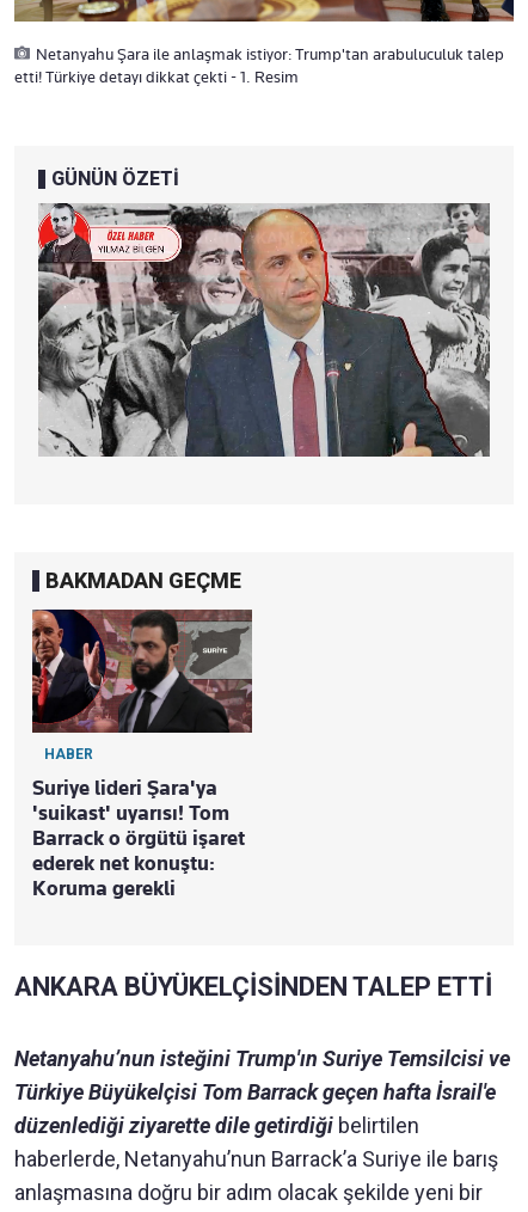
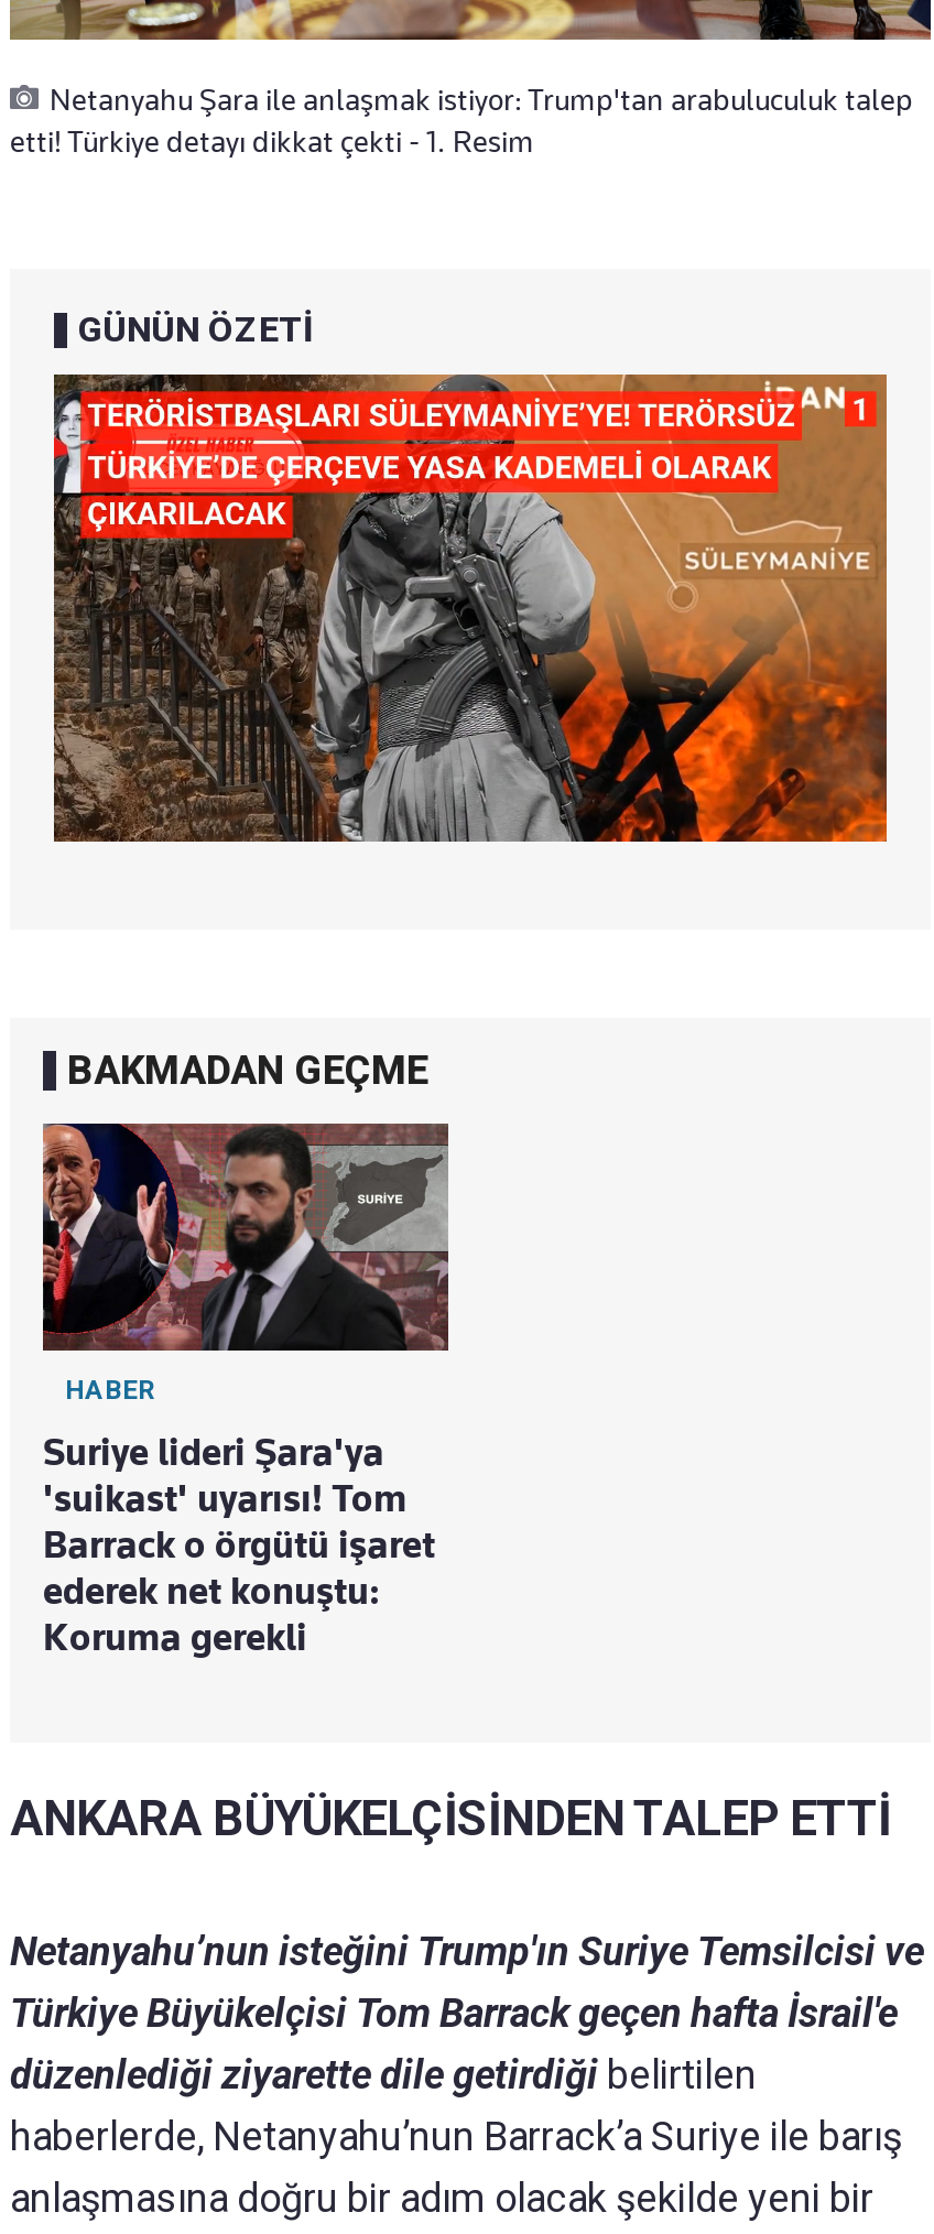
[37,202,491,458] [image] -> [52,372,889,844] [image]

